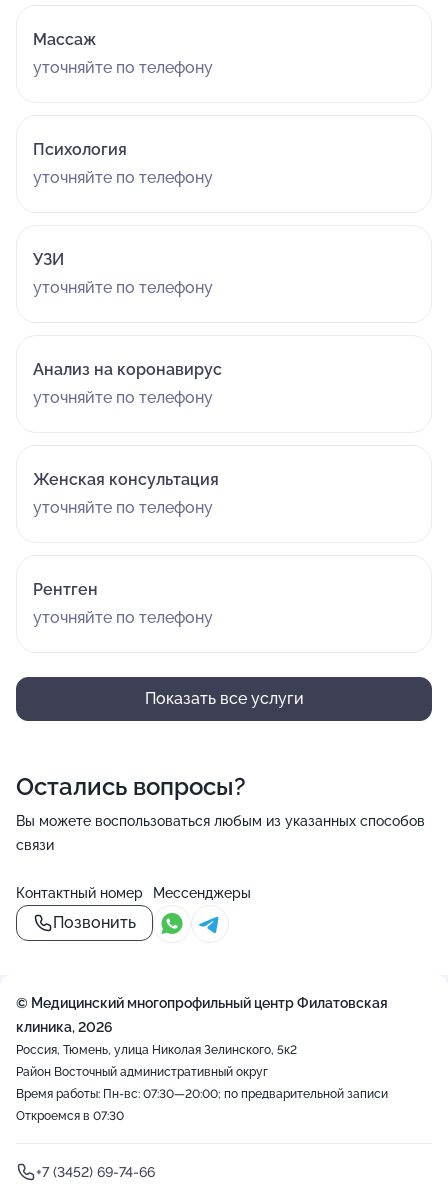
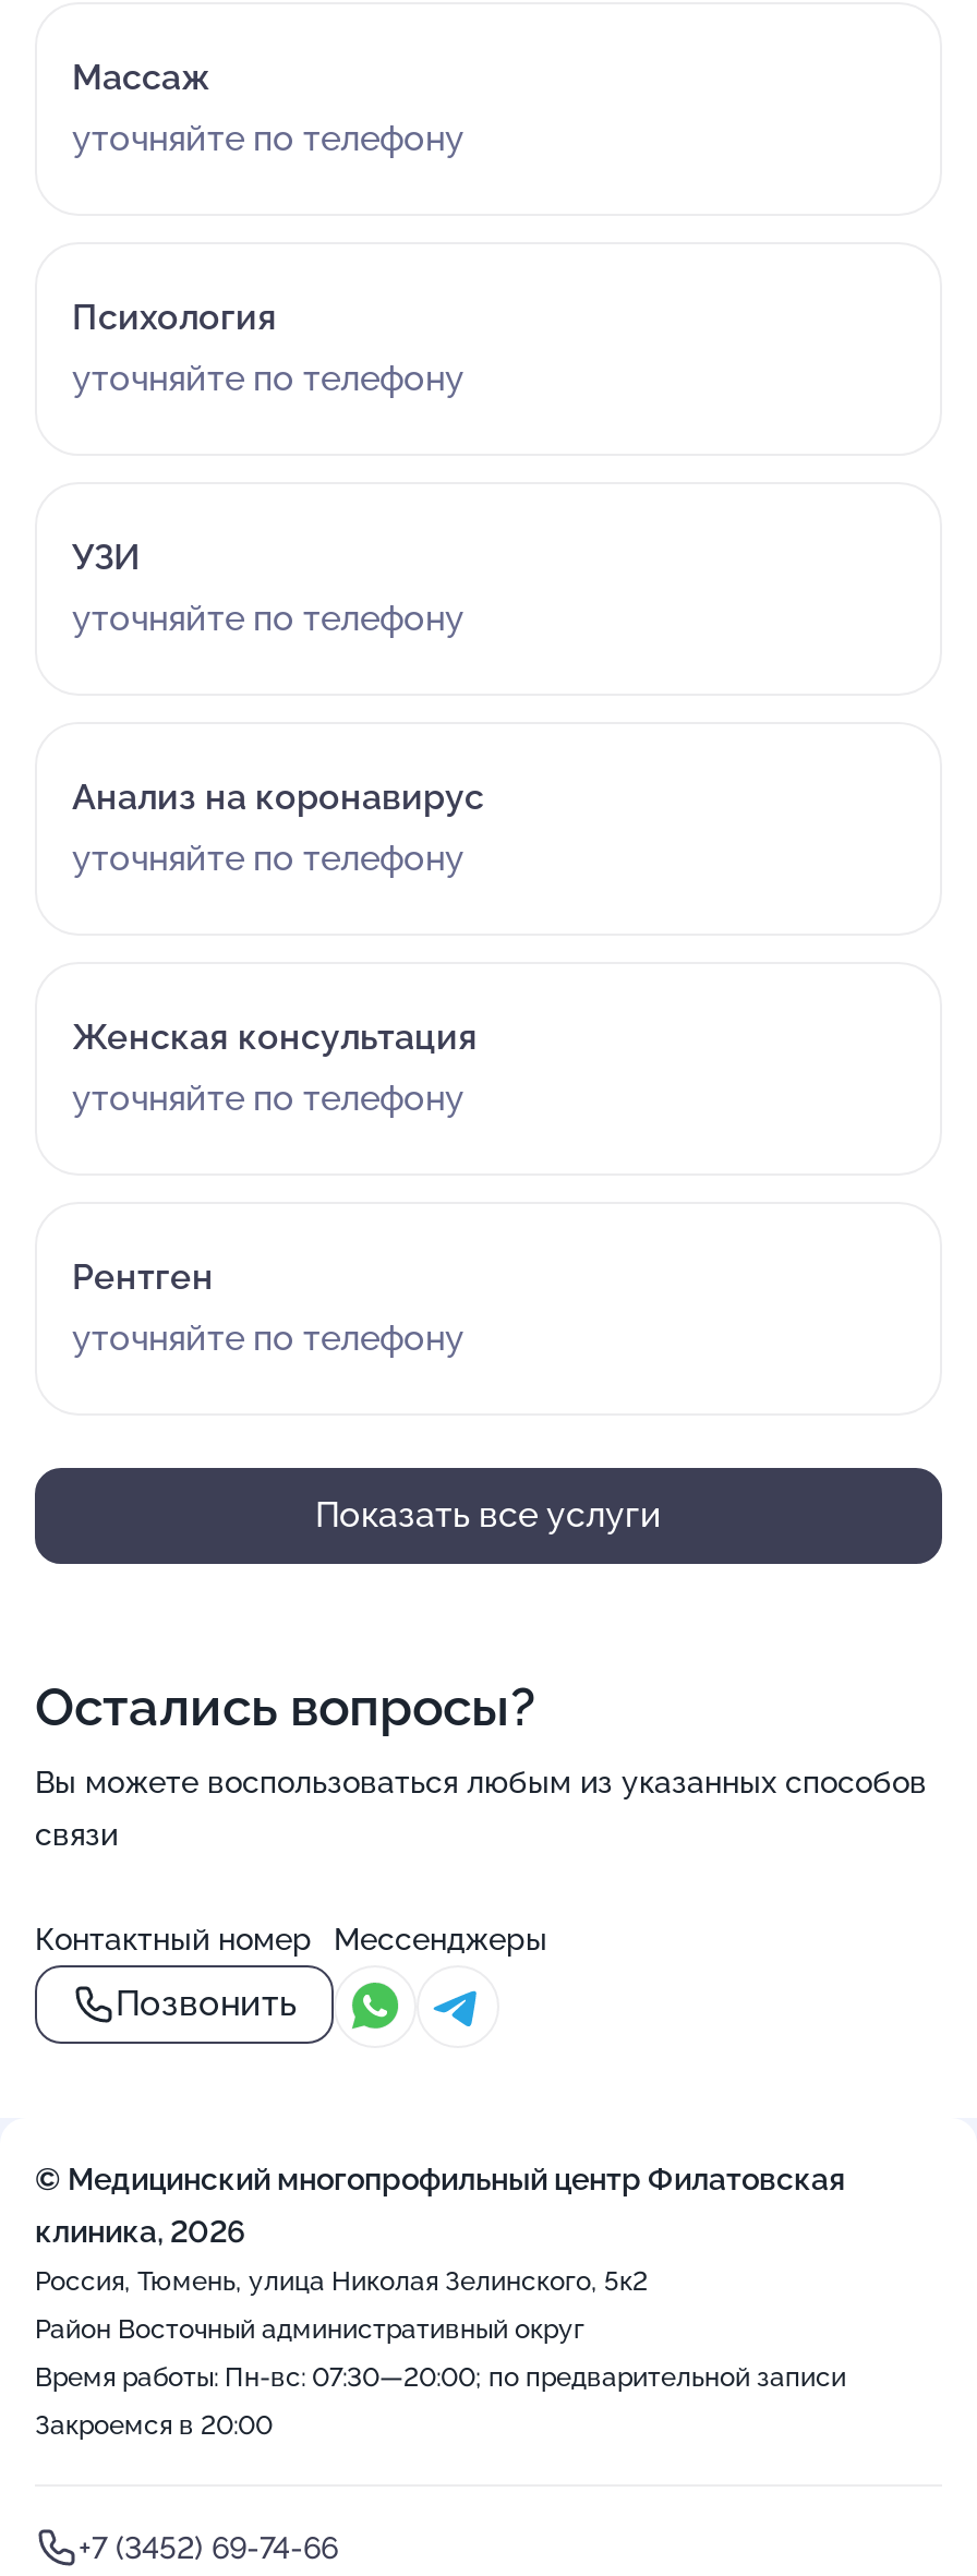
[16,1109,124,1123] Откроемся в 07:30 -> [35,2410,273,2441] Закроемся в 20:00

